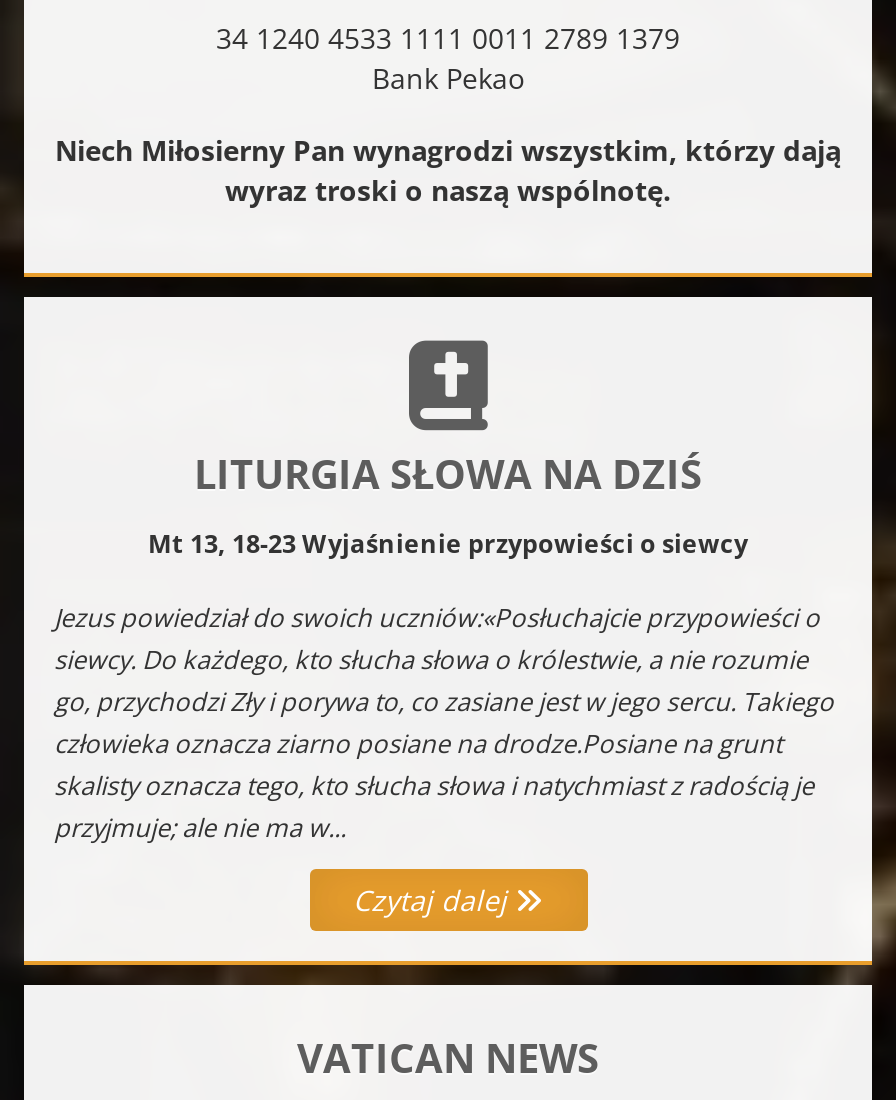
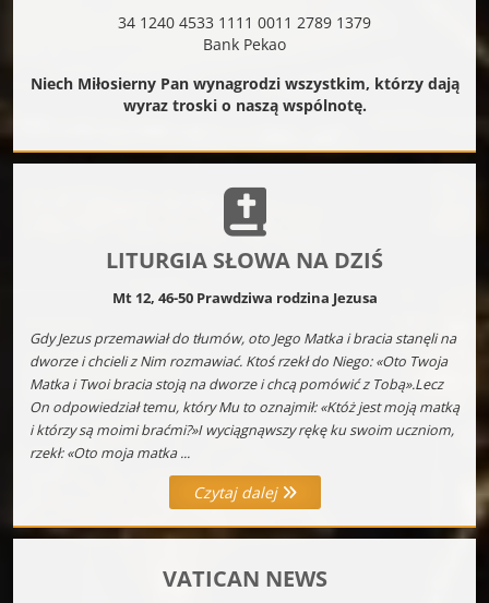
[148,528,748,562] Mt 13, 18-23 Wyjaśnienie przypowieści o siewcy -> [112,289,377,308] Mt 12, 46-50 Prawdziwa rodzina Jezusa
[54,602,834,846] Jezus powiedział do swoich uczniów:«Posłuchajcie przypowieści o | siewcy. Do każdego, kto słucha słowa o królestwie, a nie rozumie | go, przychodzi Zły i porywa to, co zasiane jest w jego sercu. Takiego | człowieka oznacza ziarno posiane na drodze.Posiane na grunt | skalisty oznacza tego, kto słucha słowa i natychmiast z radością je | przyjmuje; ale nie ma w... -> [29,330,460,463] Gdy Jezus przemawiał do tłumów, oto Jego Matka i bracia stanęli na | dworze i chcieli z Nim rozmawiać. Ktoś rzekł do Niego: «Oto Twoja | Matka i Twoi bracia stoją na dworze i chcą pomówić z Tobą».Lecz | On odpowiedział temu, który Mu to oznajmił: «Któż jest moją matką | i którzy są moimi braćmi?»I wyciągnąwszy rękę ku swoim uczniom, | rzekł: «Oto moja matka ...

